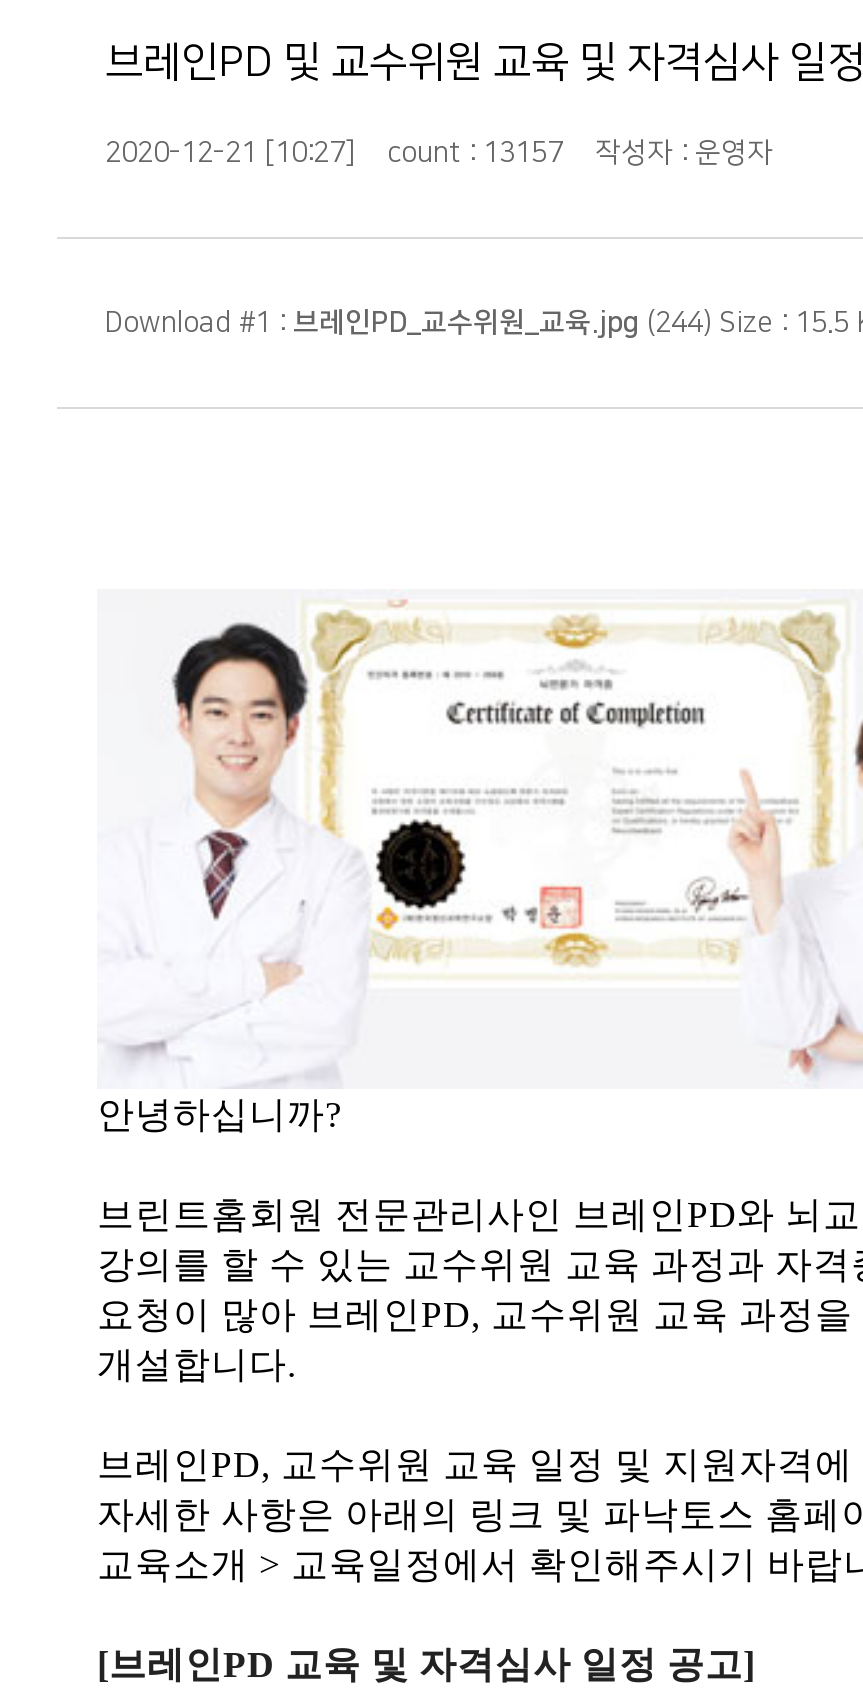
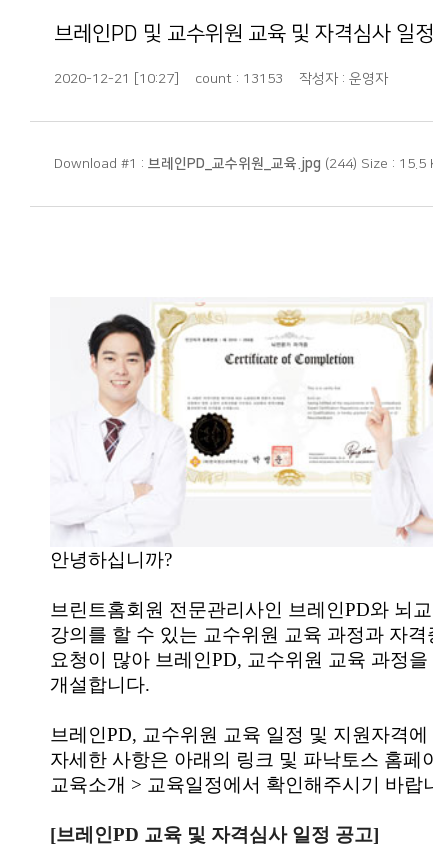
[105,137,773,169] 2020-12-21 [10:27] count : 13157 작성자 : 운영자 -> [54,71,388,87] 2020-12-21 [10:27] count : 13153 작성자 : 운영자

